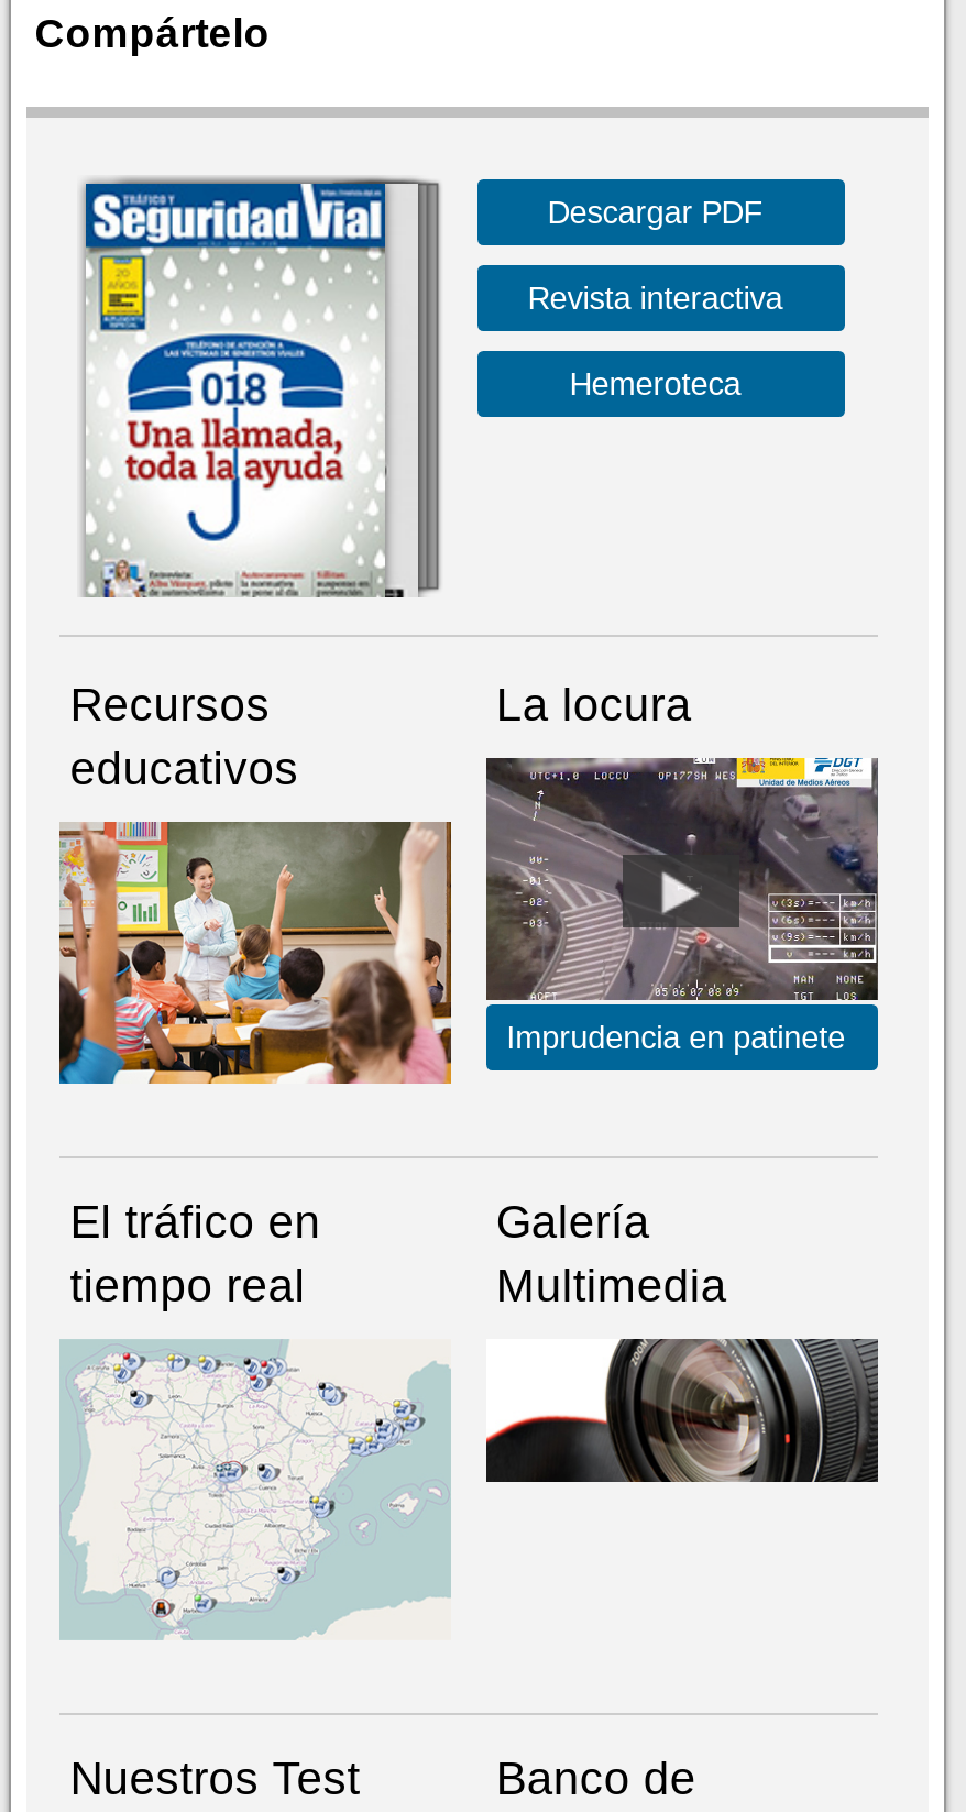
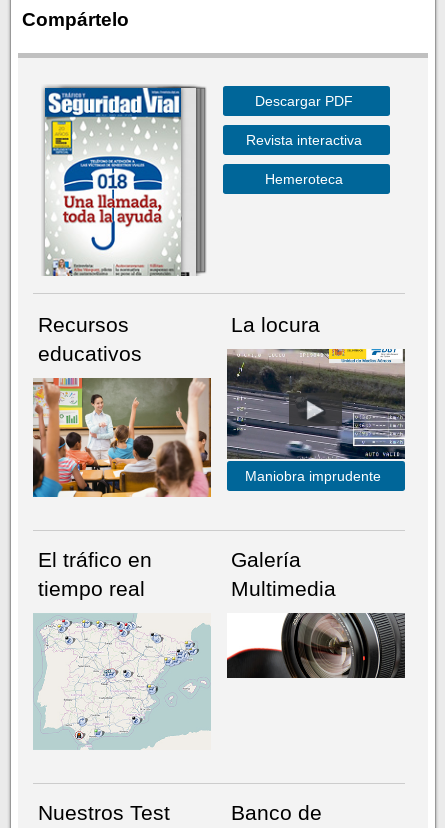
[486,756,878,1054] [image] | Imprudencia en patinete -> [227,348,405,484] [image] | Maniobra imprudente

